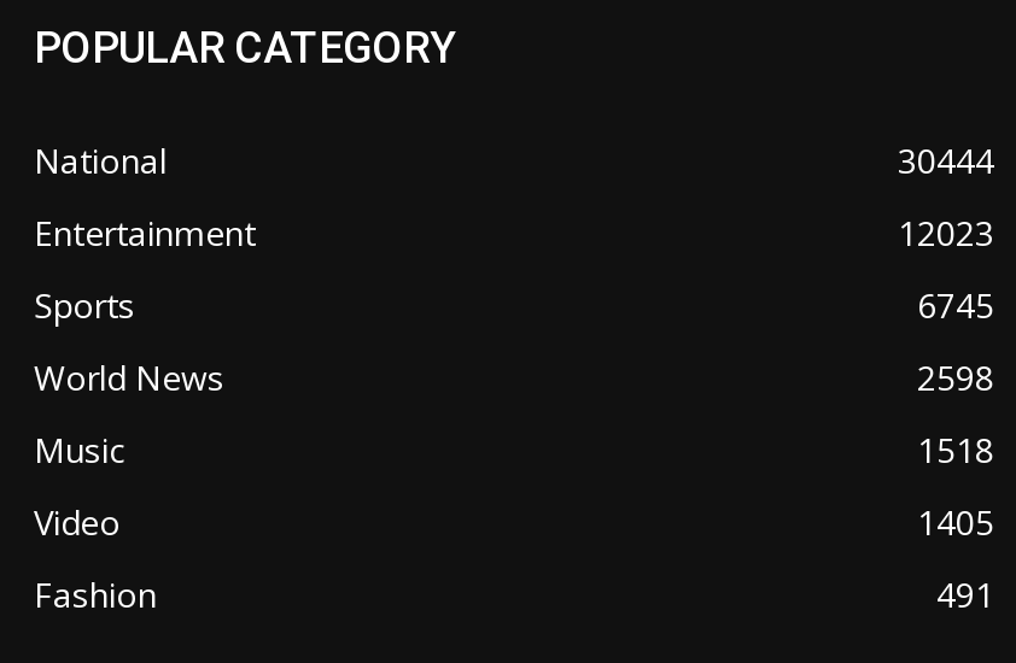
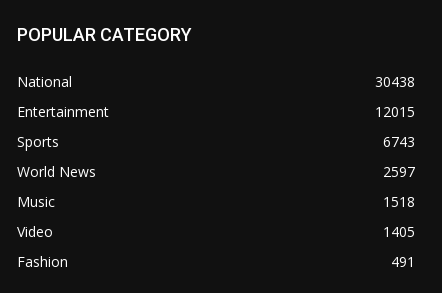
[898,139,994,184] 30444 -> [375,72,415,91] 30438
[898,211,994,257] 12023 -> [375,102,415,121] 12015
[917,283,994,329] 6745 -> [383,132,415,151] 6743
[917,356,994,401] 2598 -> [383,162,415,181] 2597

